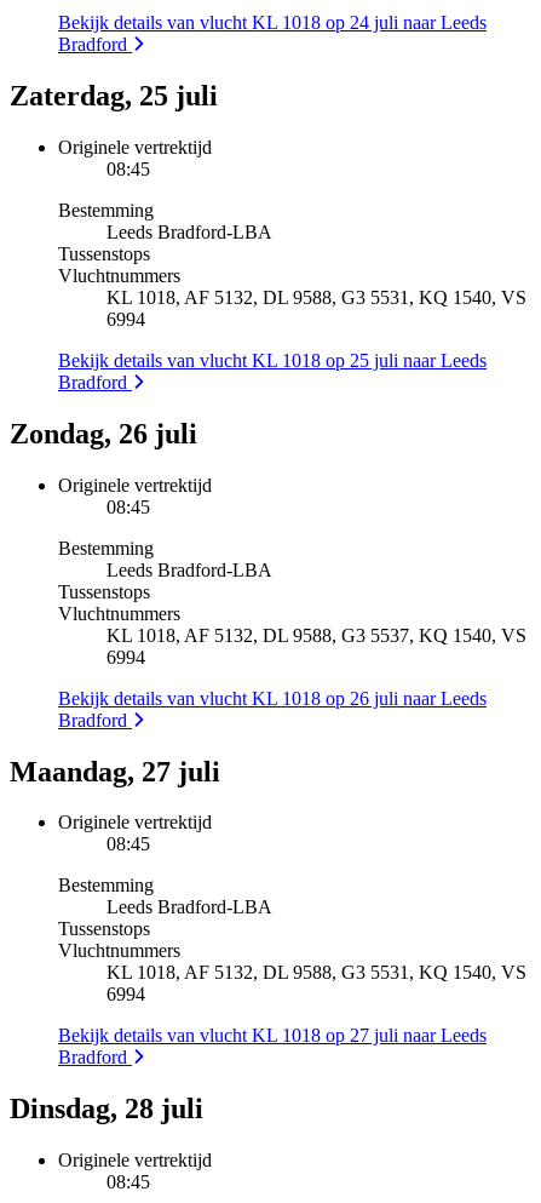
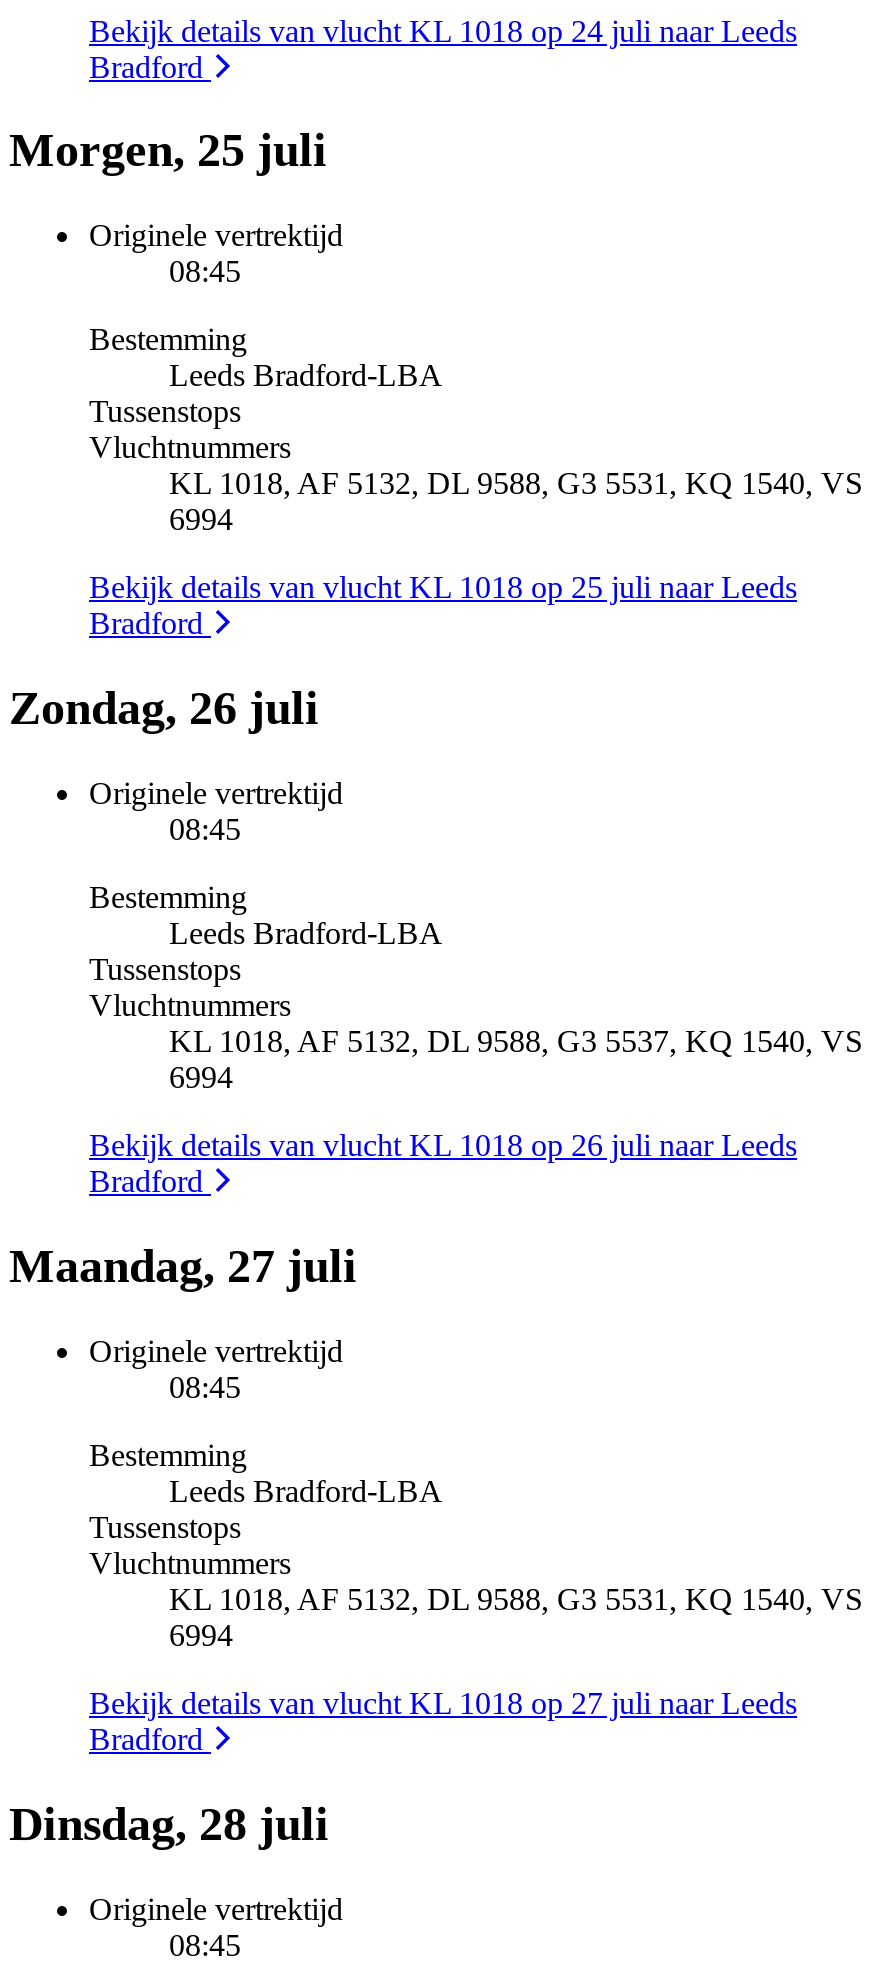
[10,80,218,111] Zaterdag, 25 juli -> [9,125,327,177] Morgen, 25 juli

